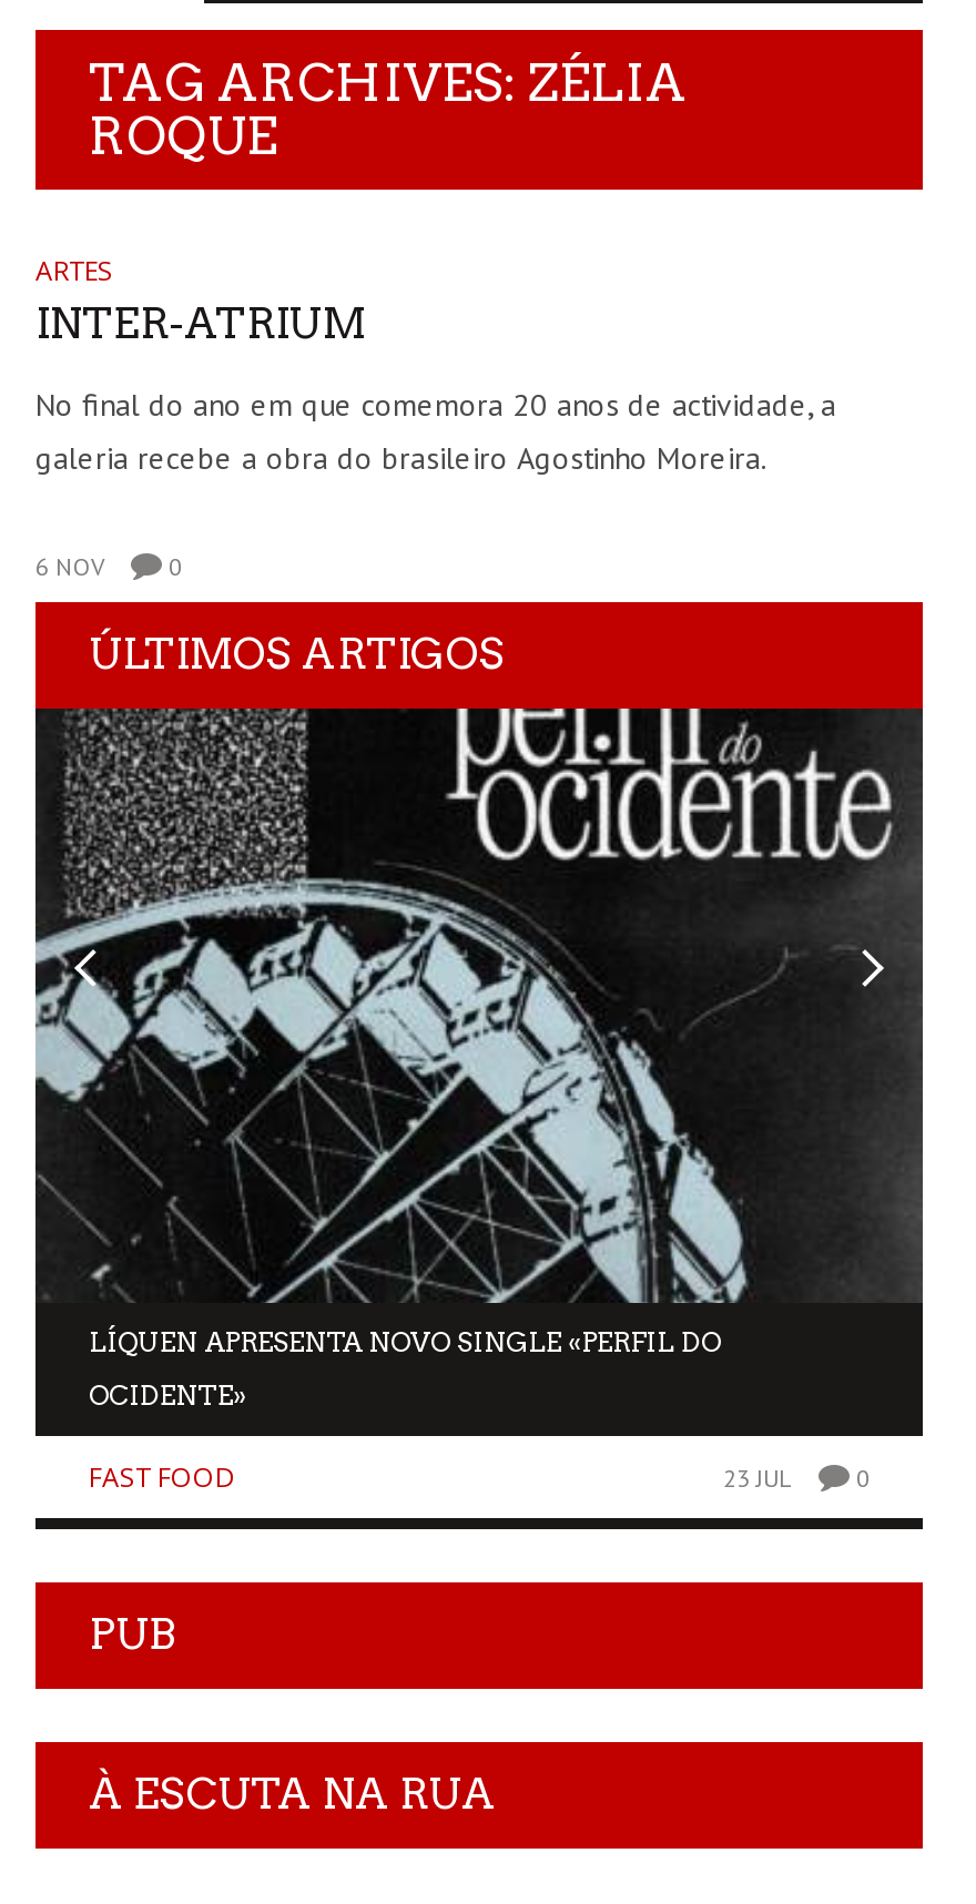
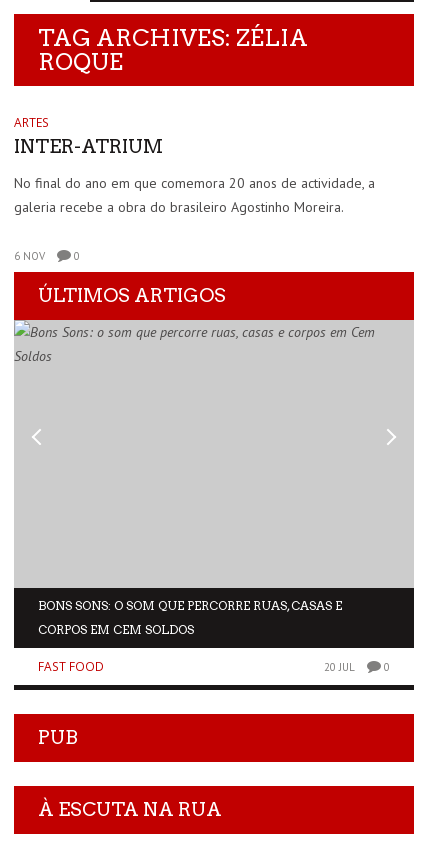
[33,706,923,1303] [image] -> none
[89,1325,721,1358] LÍQUEN APRESENTA NOVO SINGLE «PERFIL DO -> [38,598,342,613] BONS SONS: O SOM QUE PERCORRE RUAS, CASAS E
[89,1378,246,1411] OCIDENTE» -> [38,622,194,637] CORPOS EM CEM SOLDOS
[723,1462,870,1493] 23 JUL 0 -> [324,660,390,674] 20 JUL 0

